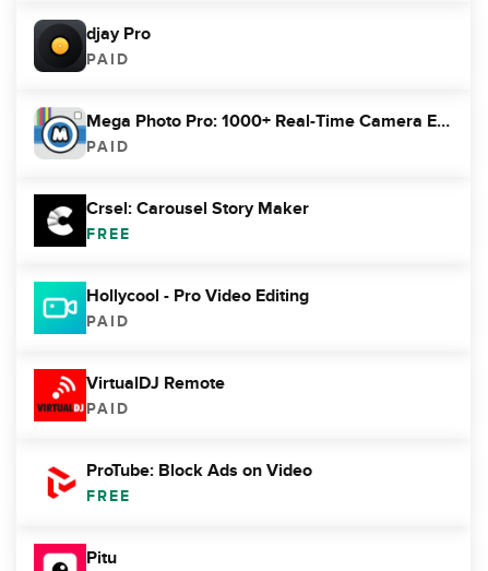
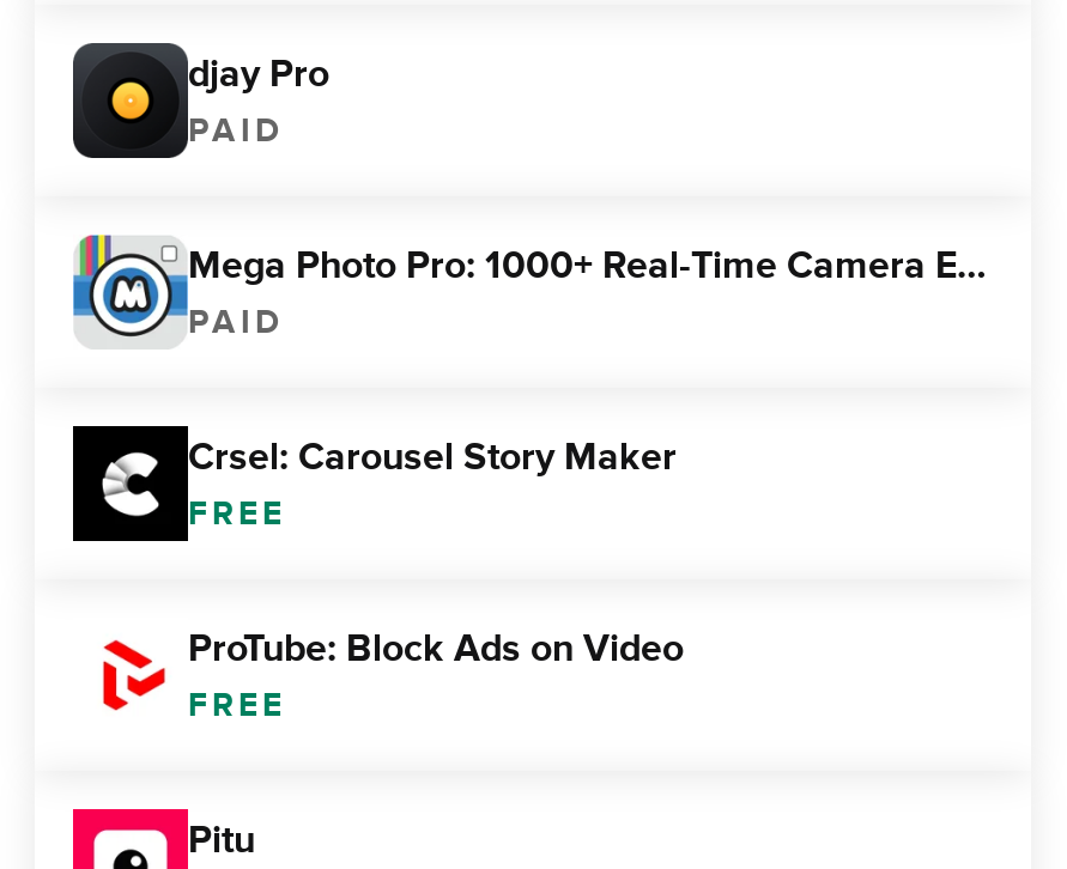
[33,281,309,418] [image] | Hollycool - Pro Video Editing | PAID | VirtualDJ Remote | PAID -> none
[34,369,71,423] [image] -> none

